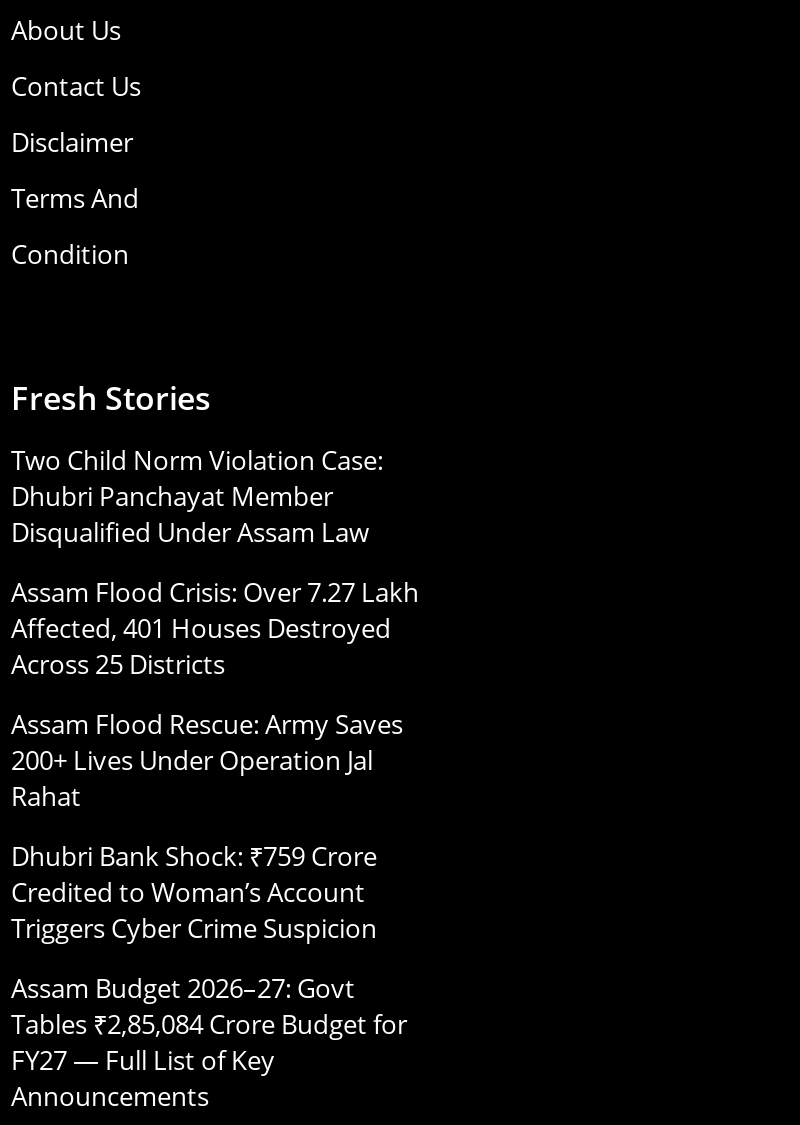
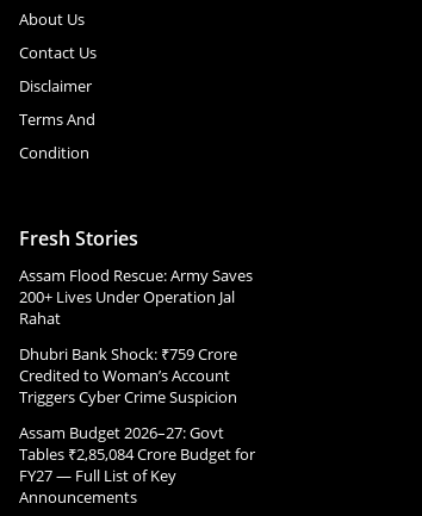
[11,442,419,682] Two Child Norm Violation Case: | Dhubri Panchayat Member | Disqualified Under Assam Law | Assam Flood Crisis: Over 7.27 Lakh | Affected, 401 Houses Destroyed | Across 25 Districts -> none

